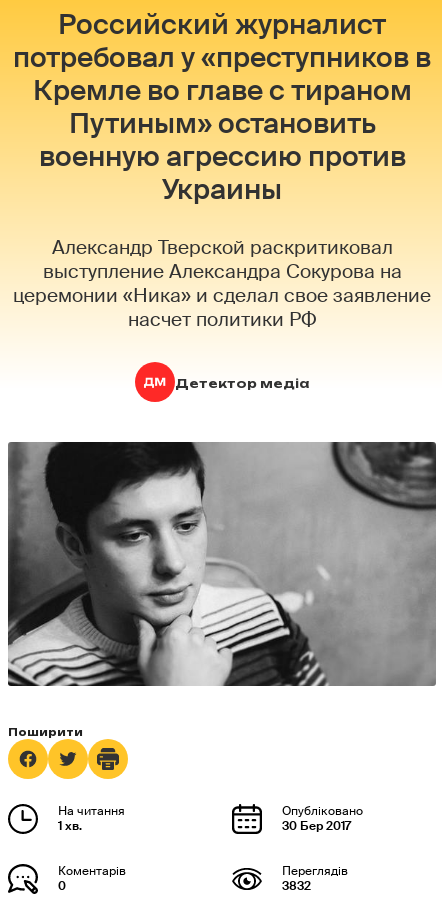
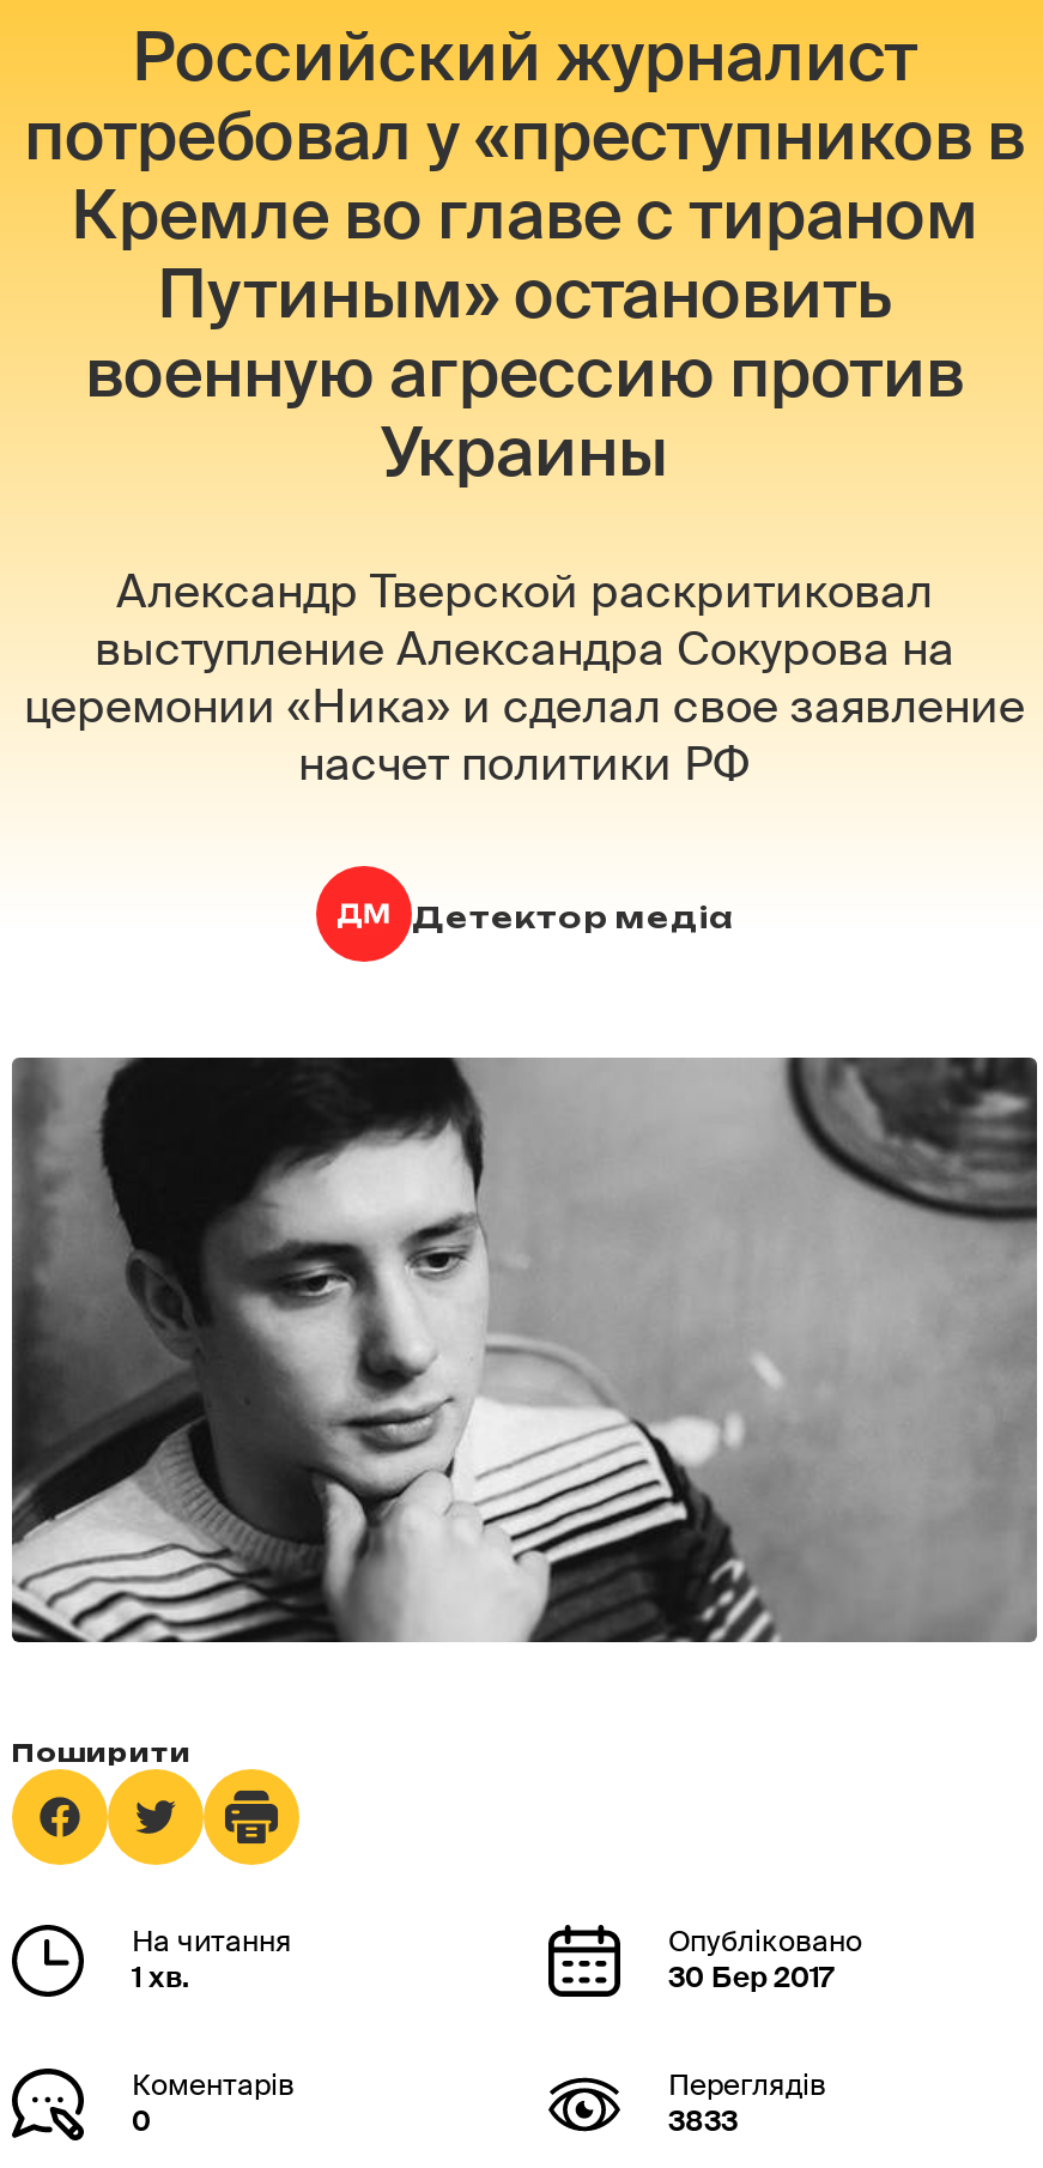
[282,878,311,894] 3832 -> [668,2103,738,2141] 3833

